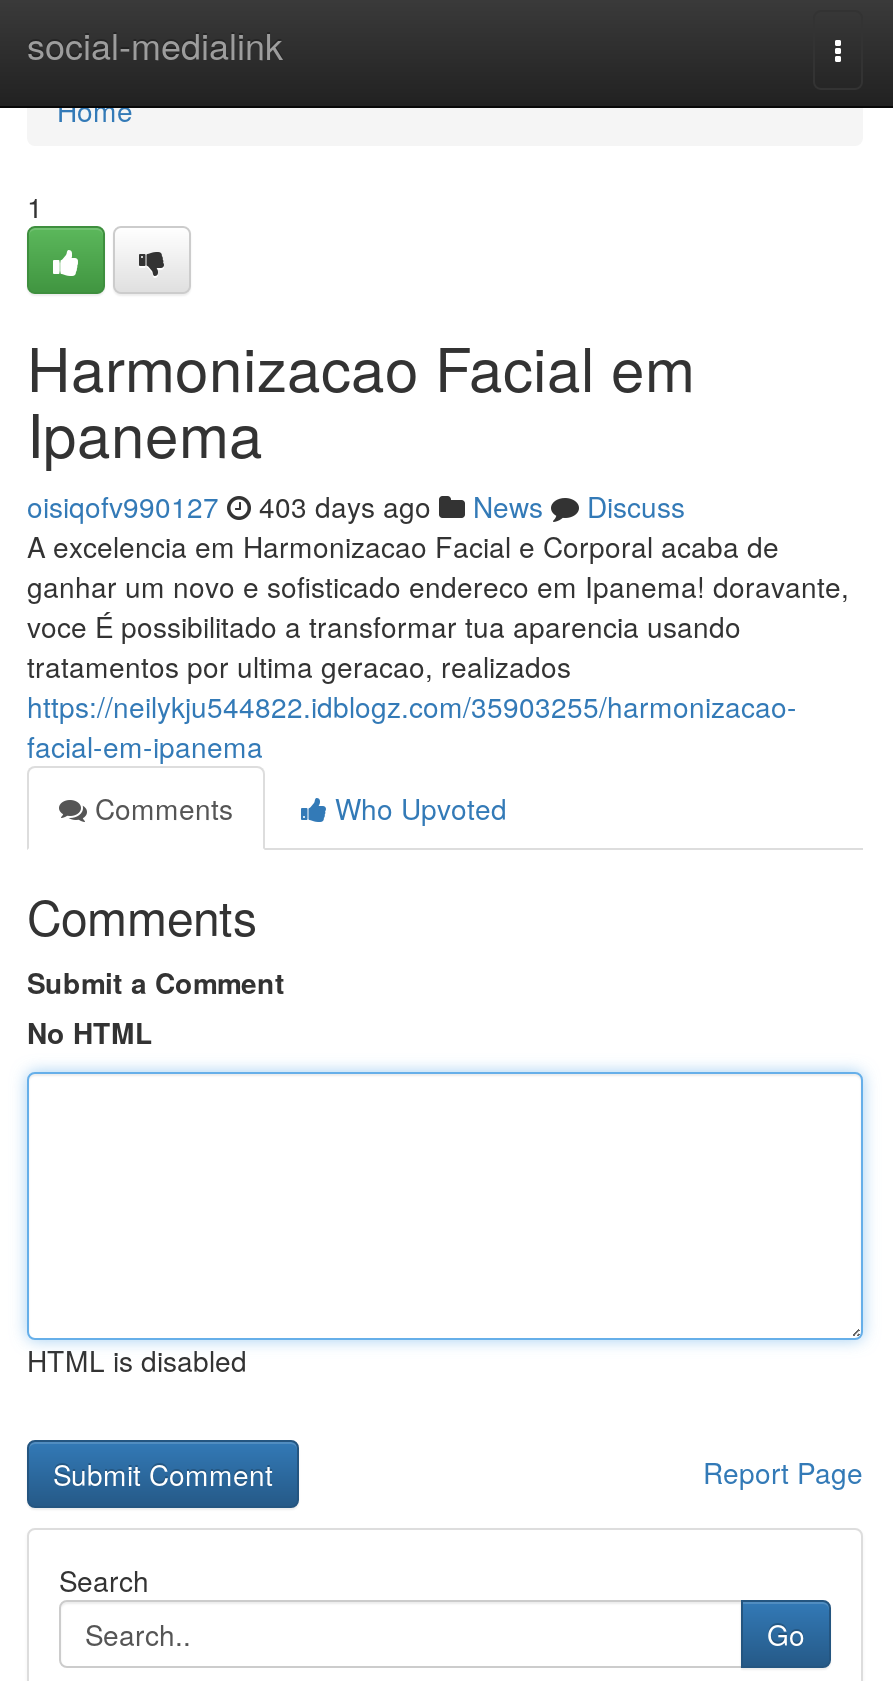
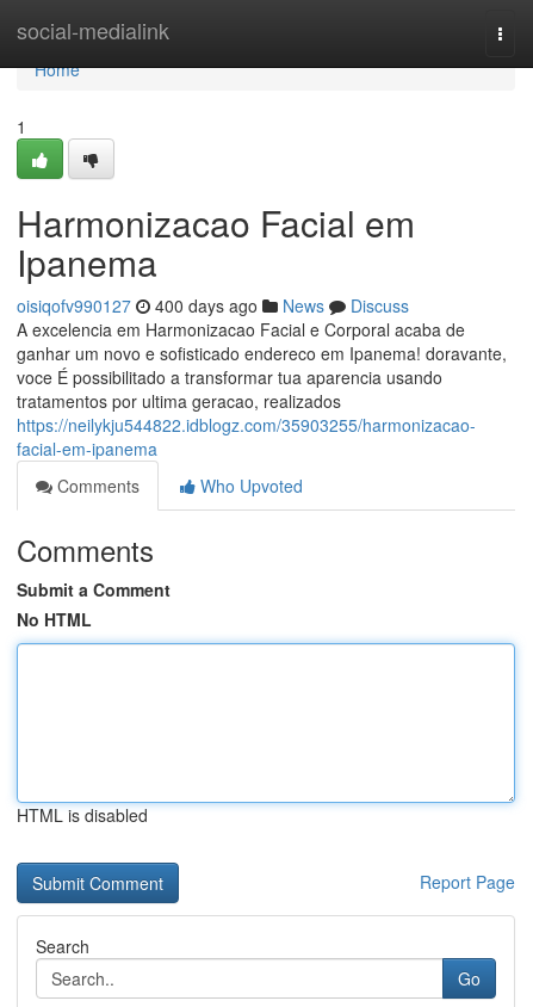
[27,486,685,526] oisiqofv990127 403 days ago News Discuss -> [17,294,409,317] oisiqofv990127 400 days ago News Discuss

